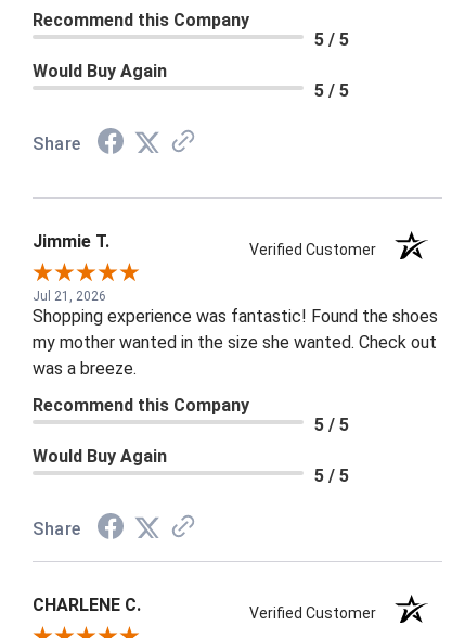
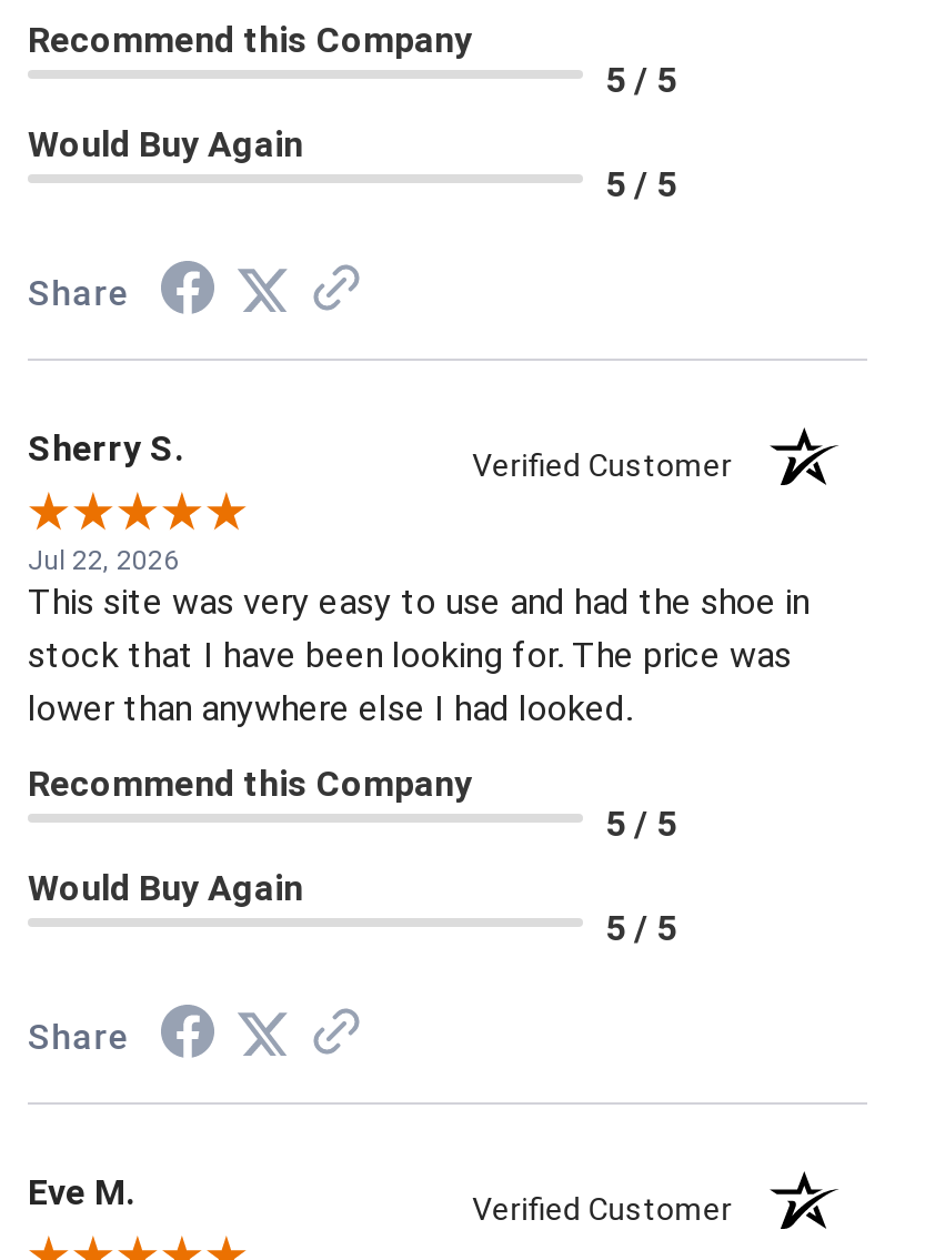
[33,231,109,252] Jimmie T. -> [28,427,183,470] Sherry S.
[33,289,438,379] Jul 21, 2026 | Shopping experience was fantastic! Found the shoes | my mother wanted in the size she wanted. Check out | was a breeze. -> [28,545,810,730] Jul 22, 2026 | This site was very easy to use and had the shoe in | stock that I have been looking for. The price was | lower than anywhere else I had looked.
[33,595,141,615] CHARLENE C. -> [28,1171,134,1214] Eve M.

